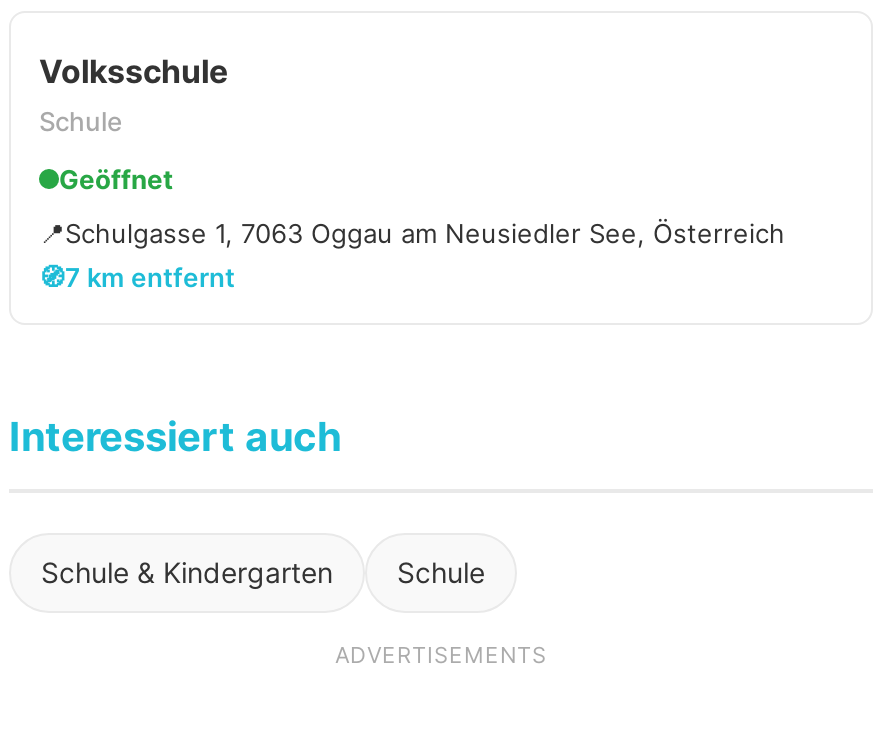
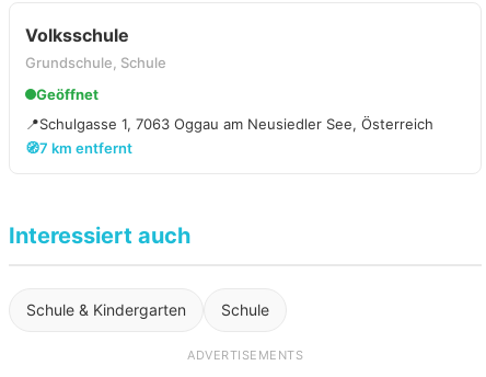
[39,105,123,137] Schule -> [25,54,166,71] Grundschule, Schule

